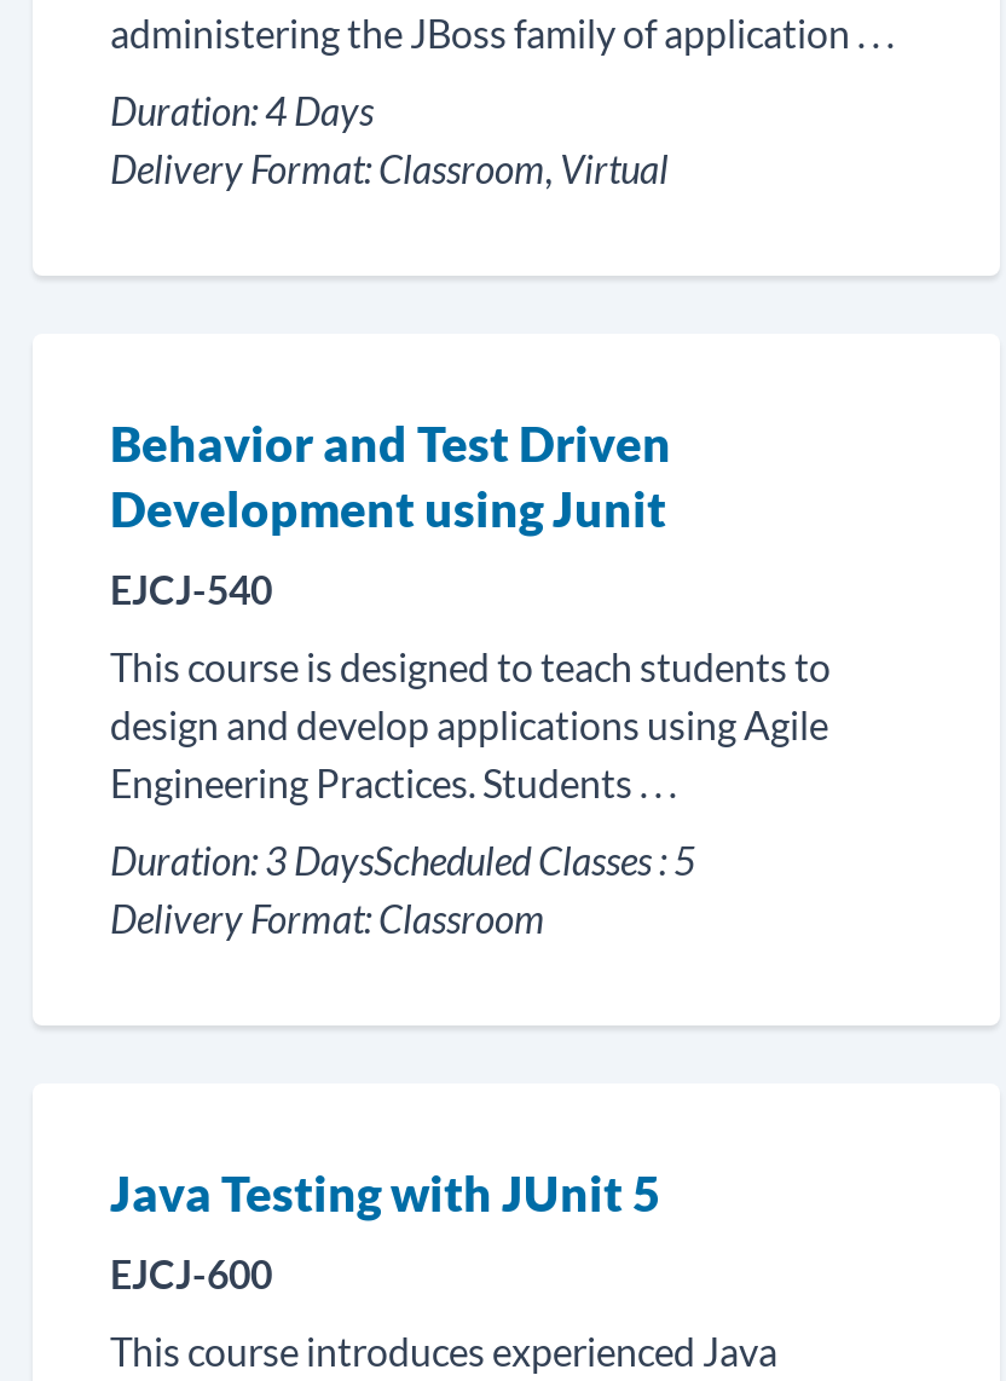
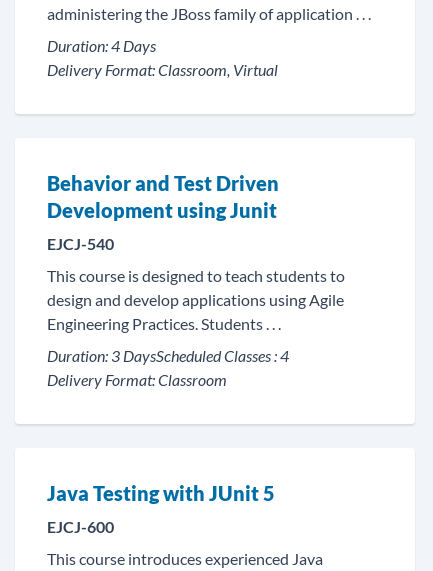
[110,837,695,883] Duration: 3 DaysScheduled Classes : 5 -> [47,346,289,365] Duration: 3 DaysScheduled Classes : 4

